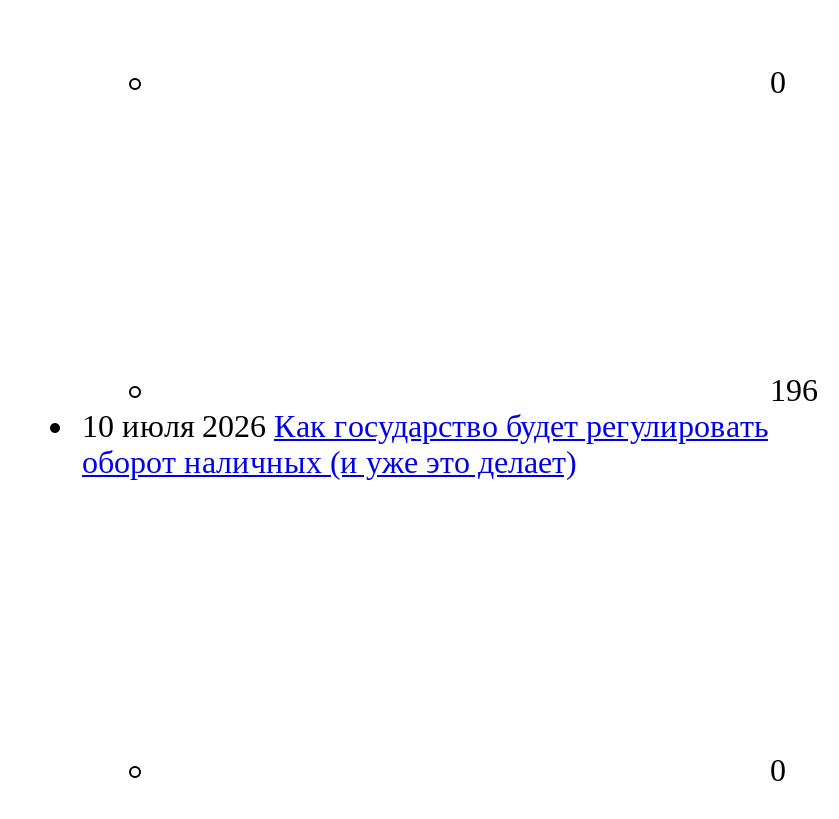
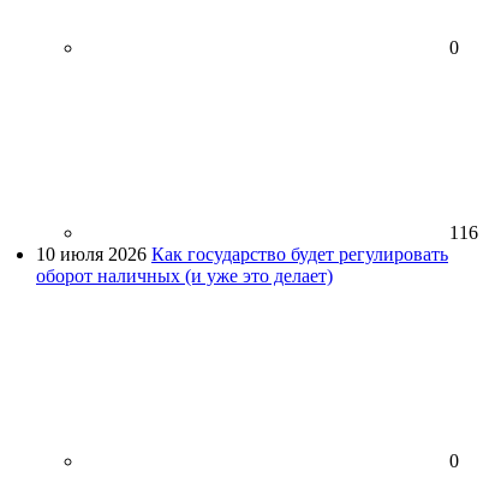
[770,372,818,406] 196 -> [449,222,478,242] 116

